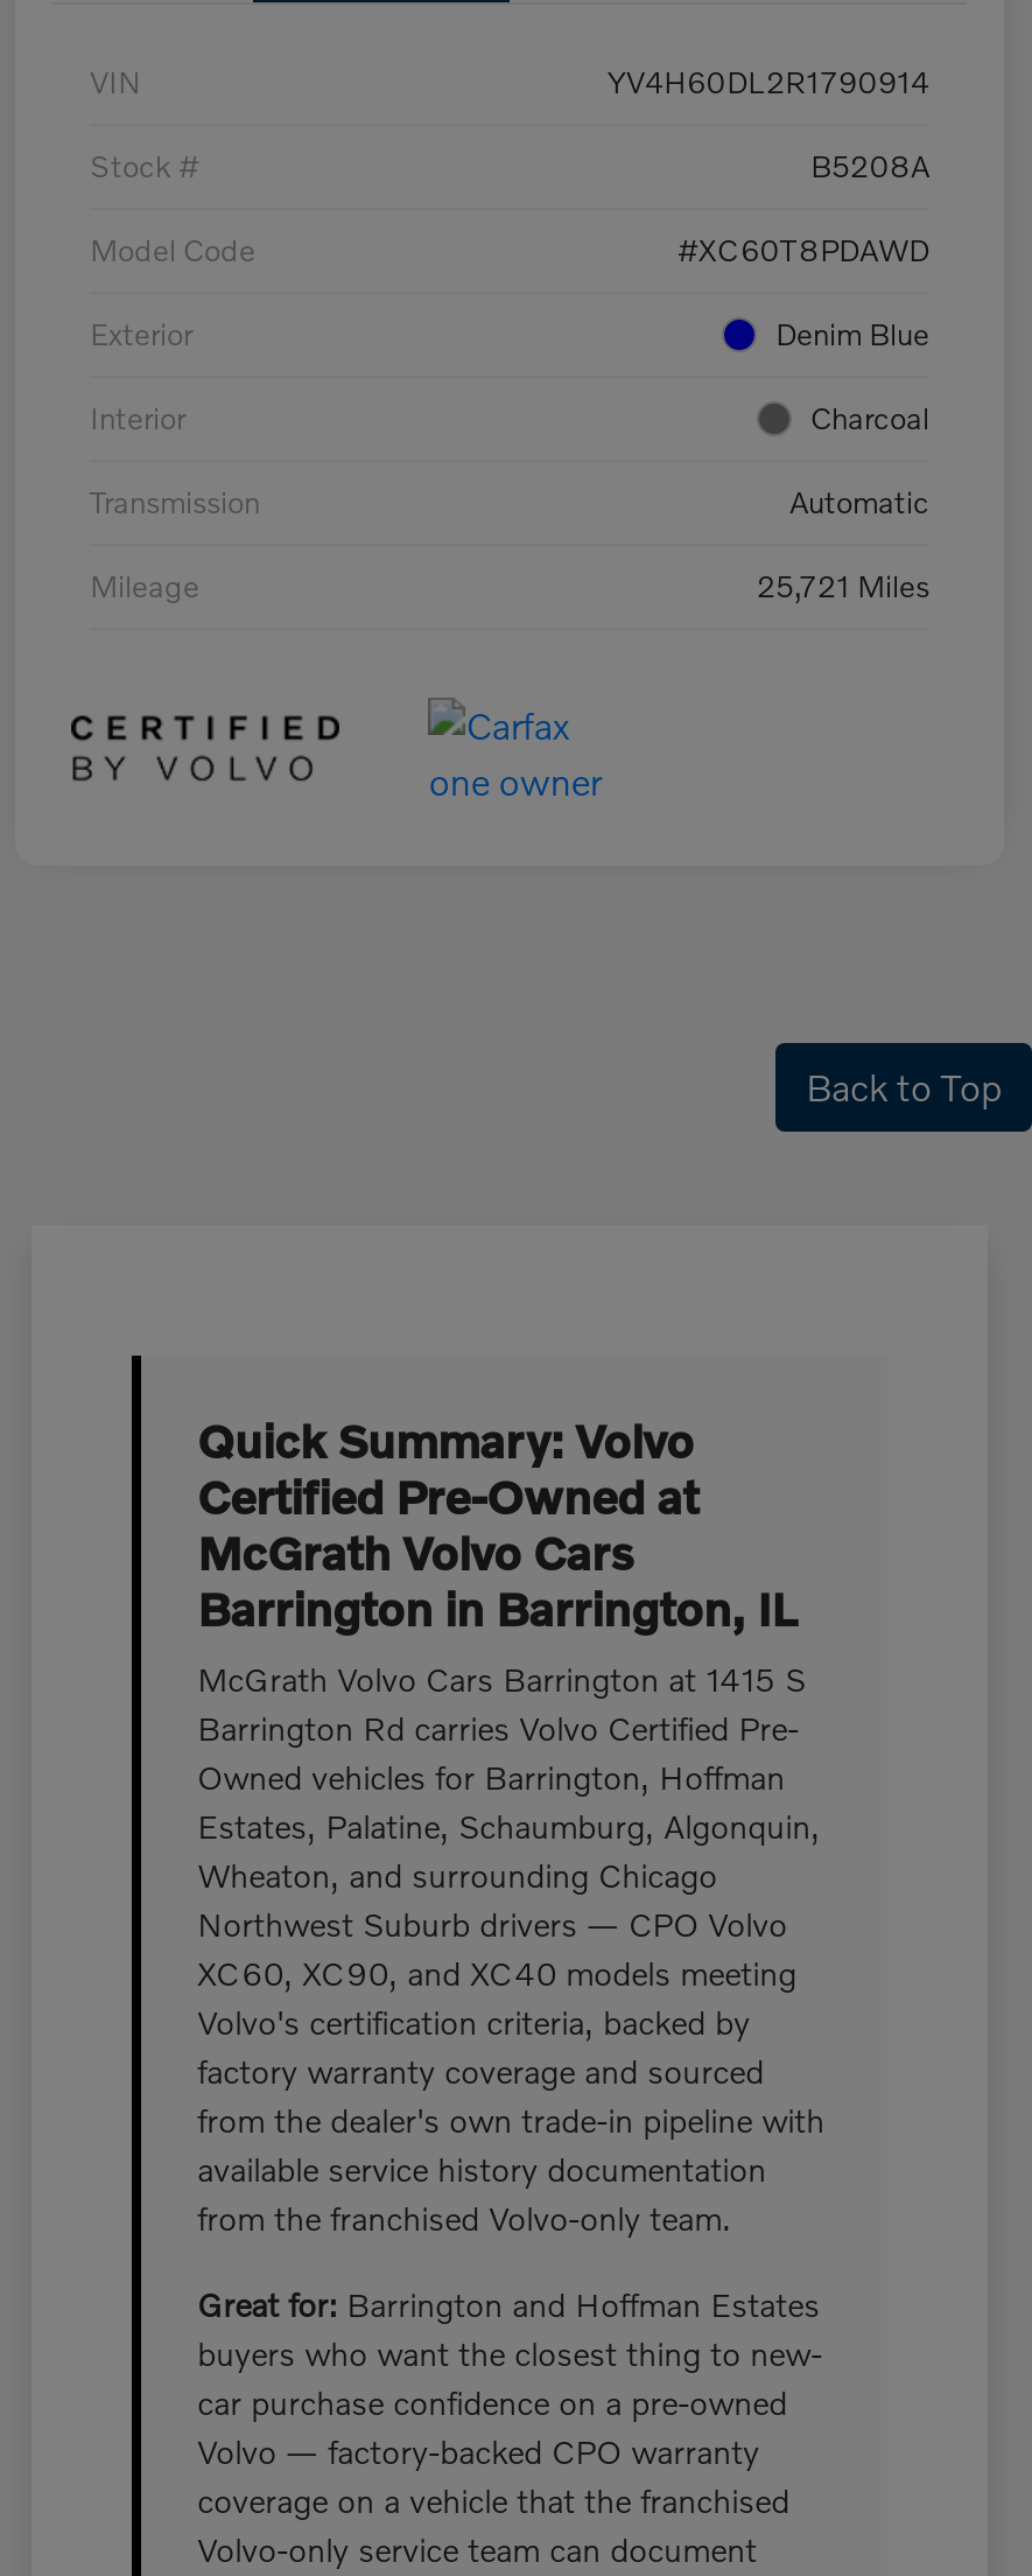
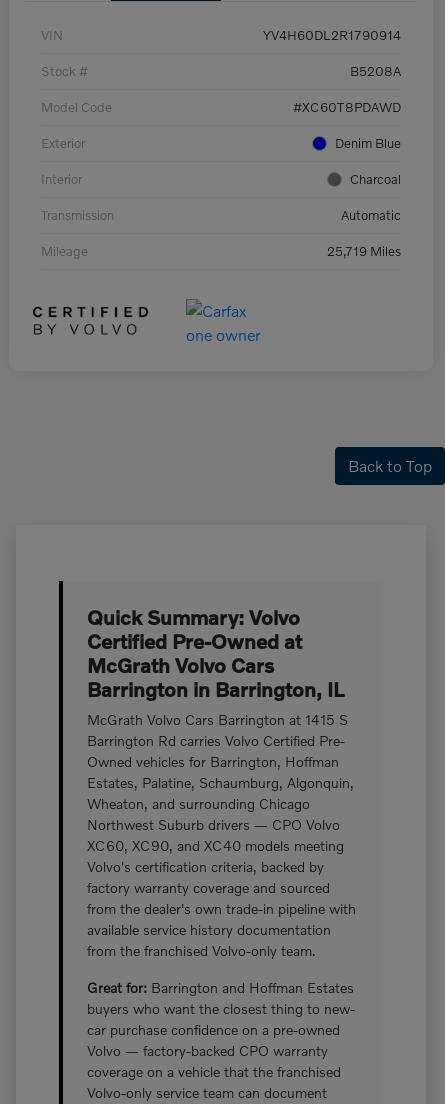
[757,567,929,604] 25,721 Miles -> [327,243,401,259] 25,719 Miles

